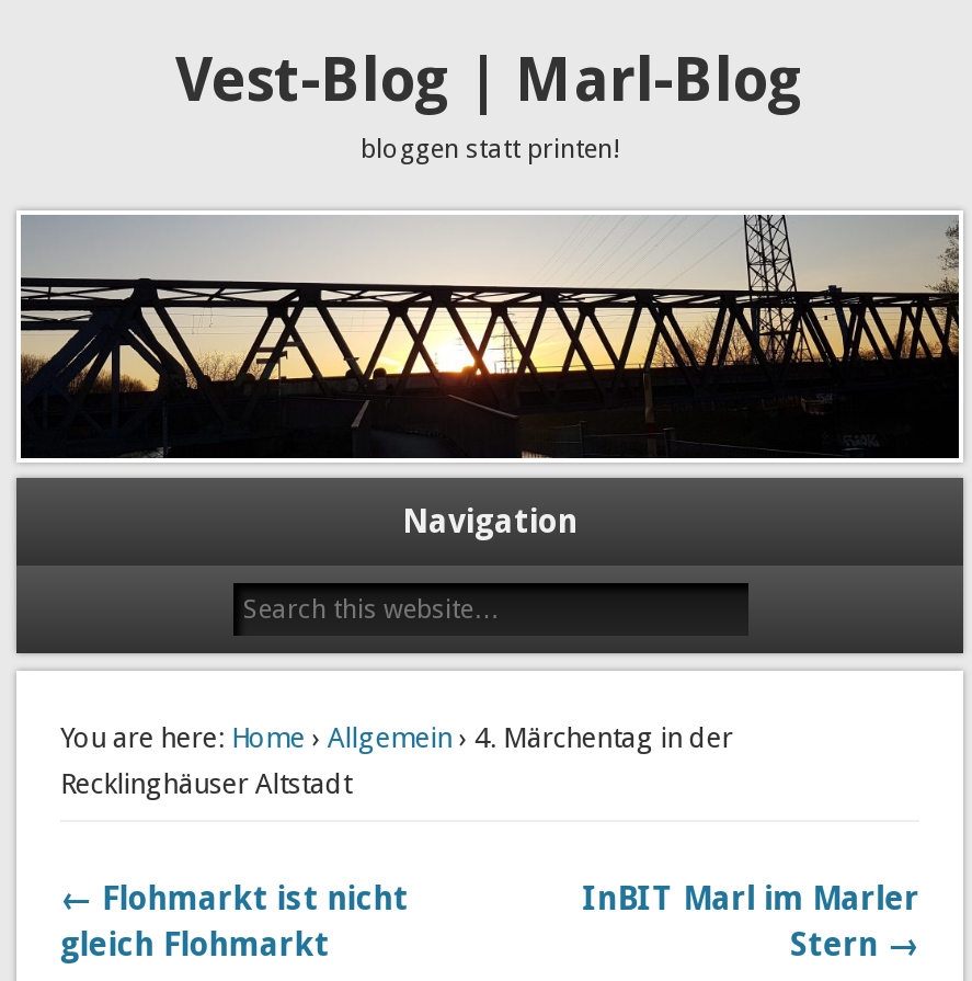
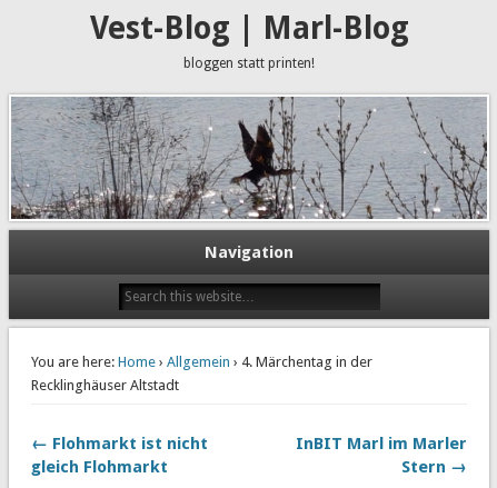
[21,215,959,460] [image] -> [11,97,487,220] [image]

